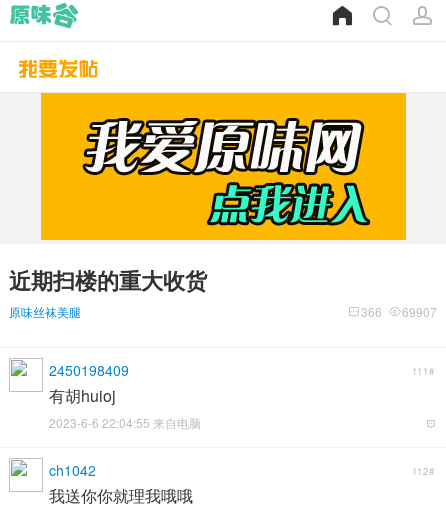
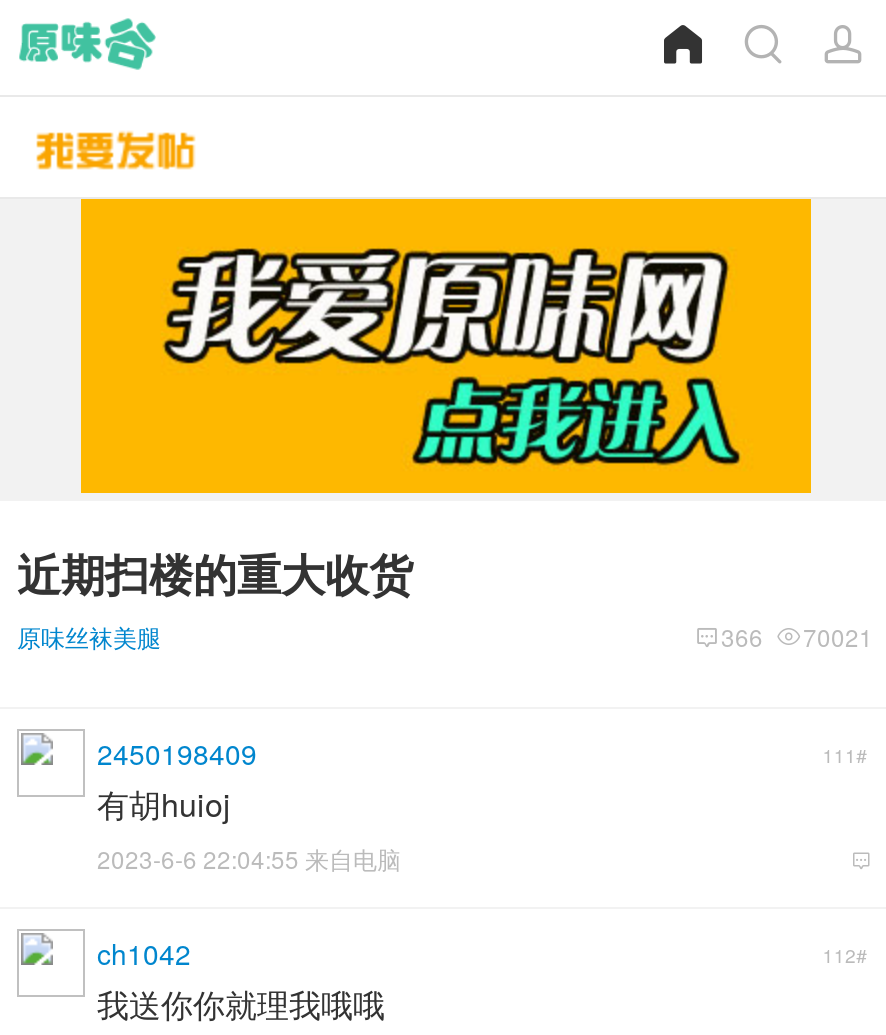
[361,303,437,320] 366 69907 -> [721,619,873,653] 366 70021

